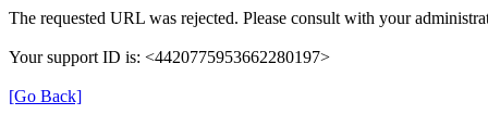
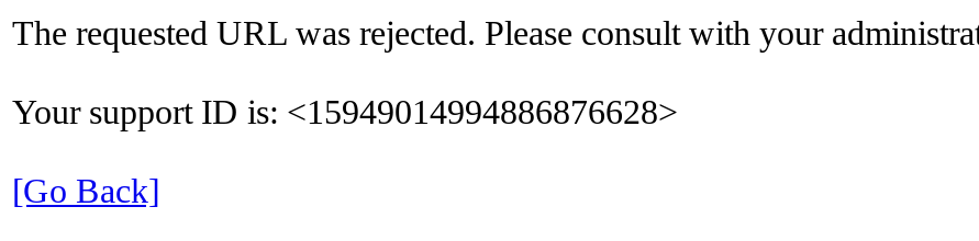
[9,48,330,66] Your support ID is: <4420775953662280197> -> [12,93,678,130] Your support ID is: <15949014994886876628>

